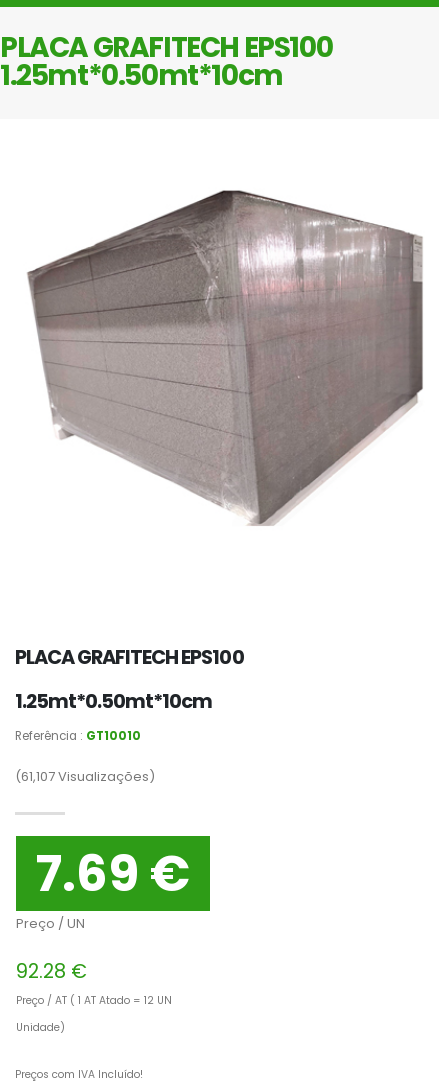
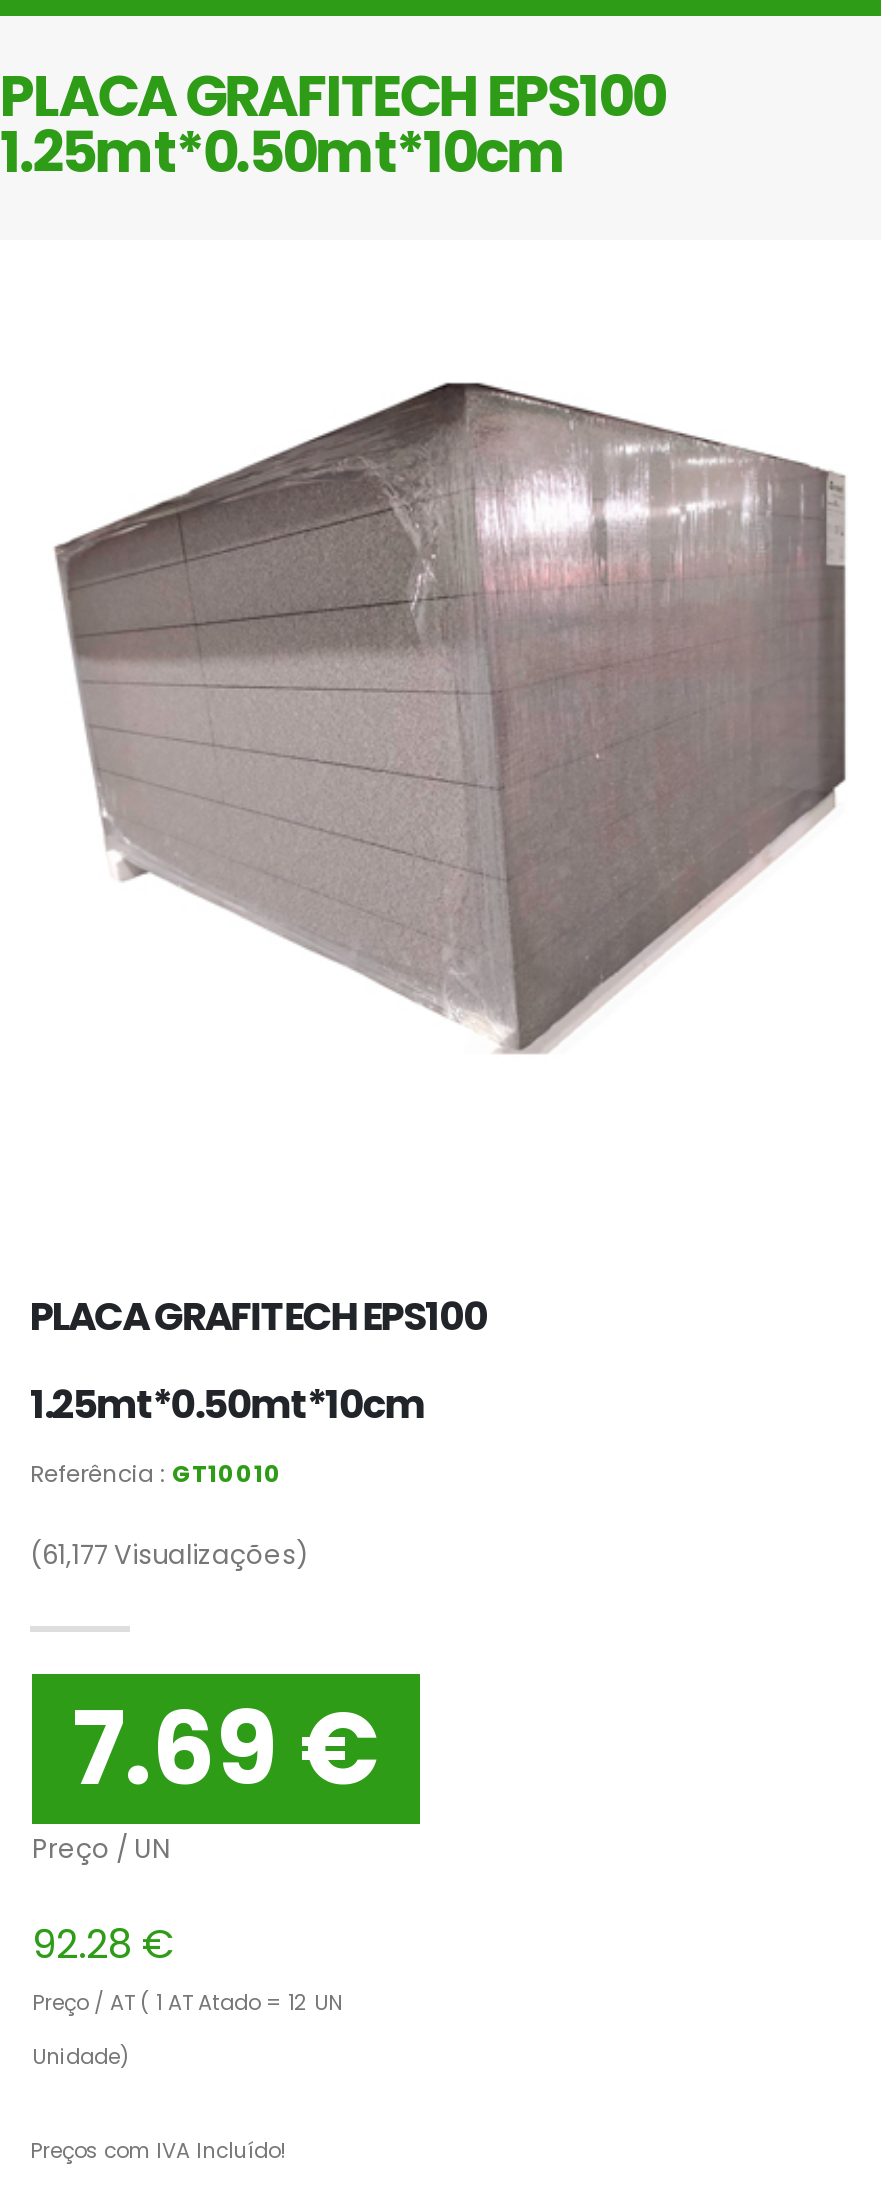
[15,767,155,786] (61,107 Visualizações) -> [30,1536,308,1574] (61,177 Visualizações)

